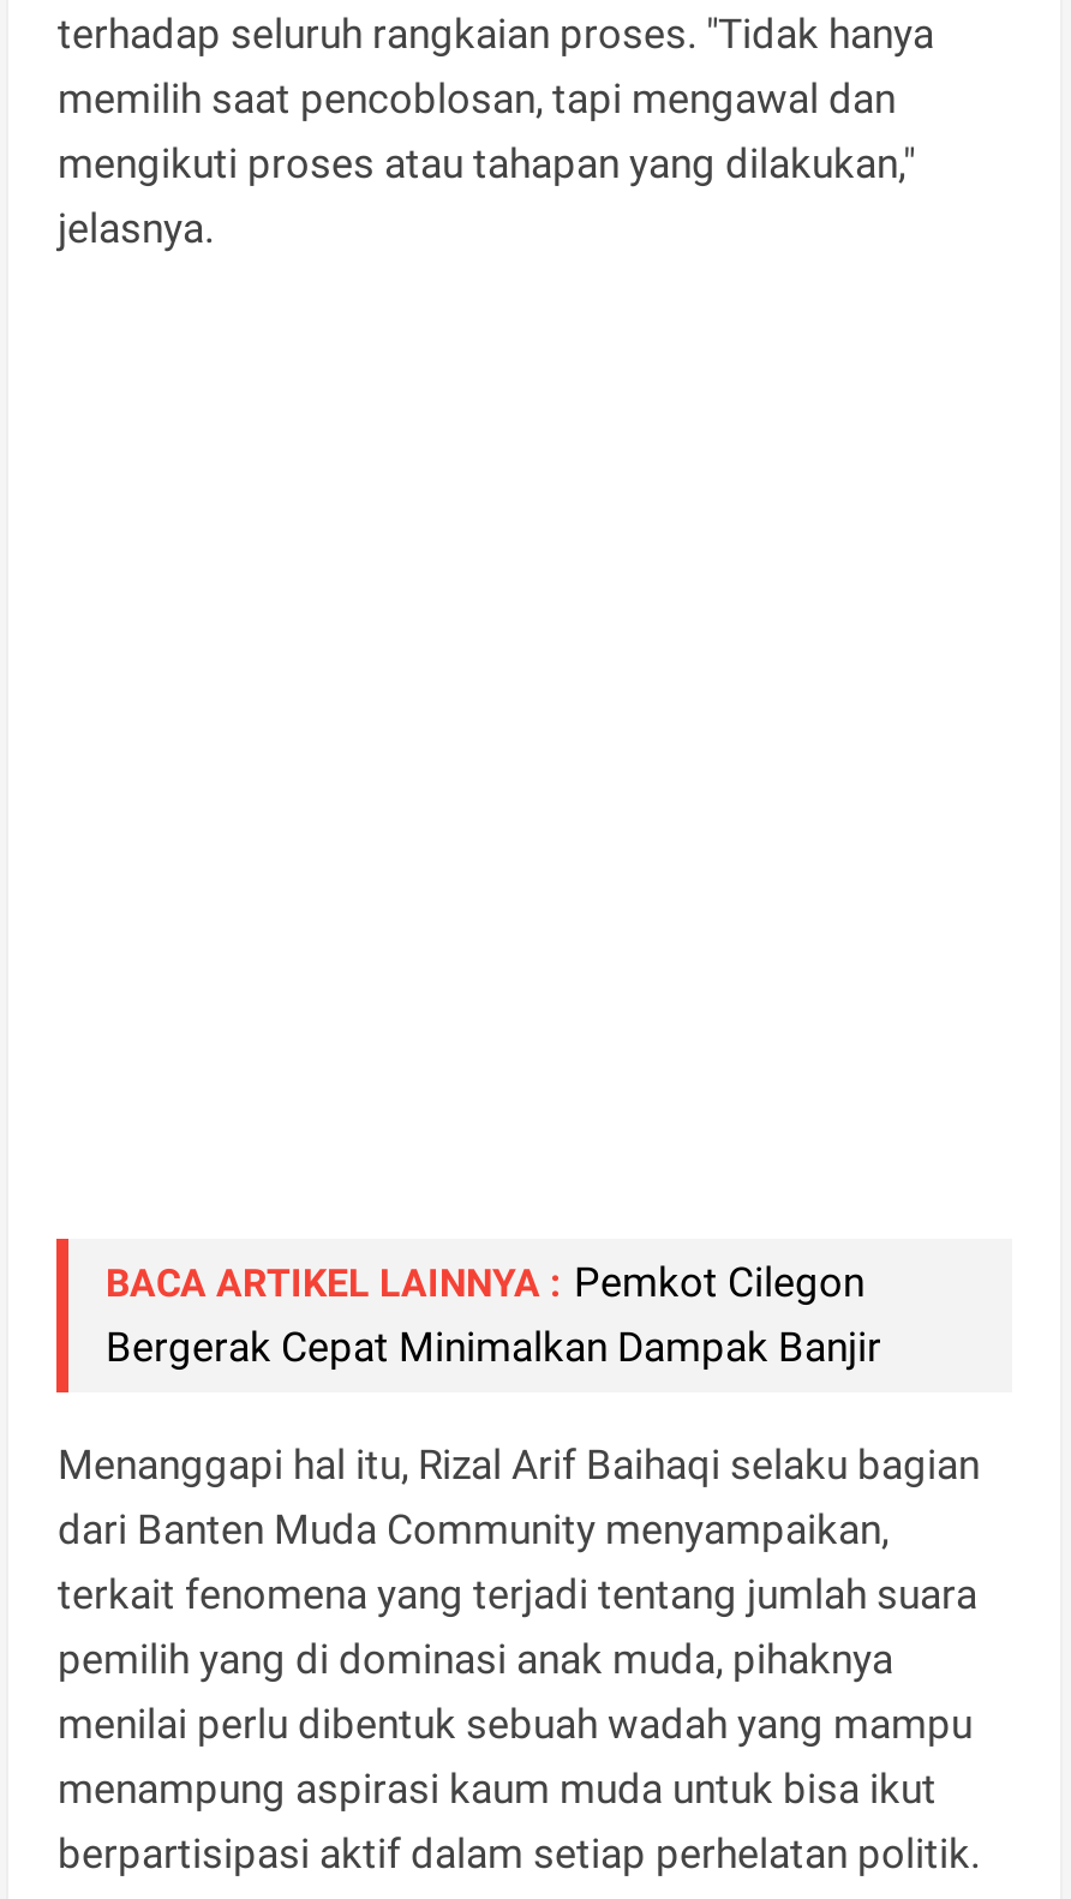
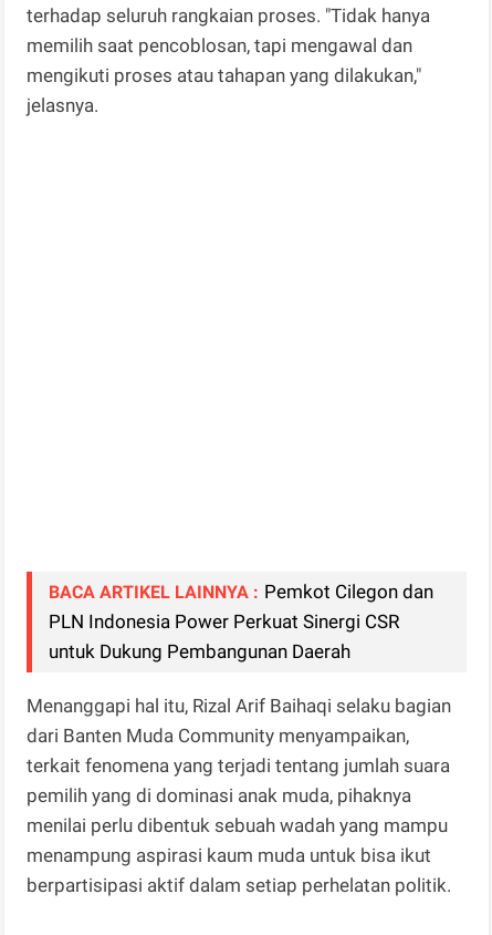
[106,1258,881,1371] BACA ARTIKEL LAINNYA : Pemkot Cilegon | Bergerak Cepat Minimalkan Dampak Banjir -> [49,580,434,662] BACA ARTIKEL LAINNYA : Pemkot Cilegon dan | PLN Indonesia Power Perkuat Sinergi CSR | untuk Dukung Pembangunan Daerah

